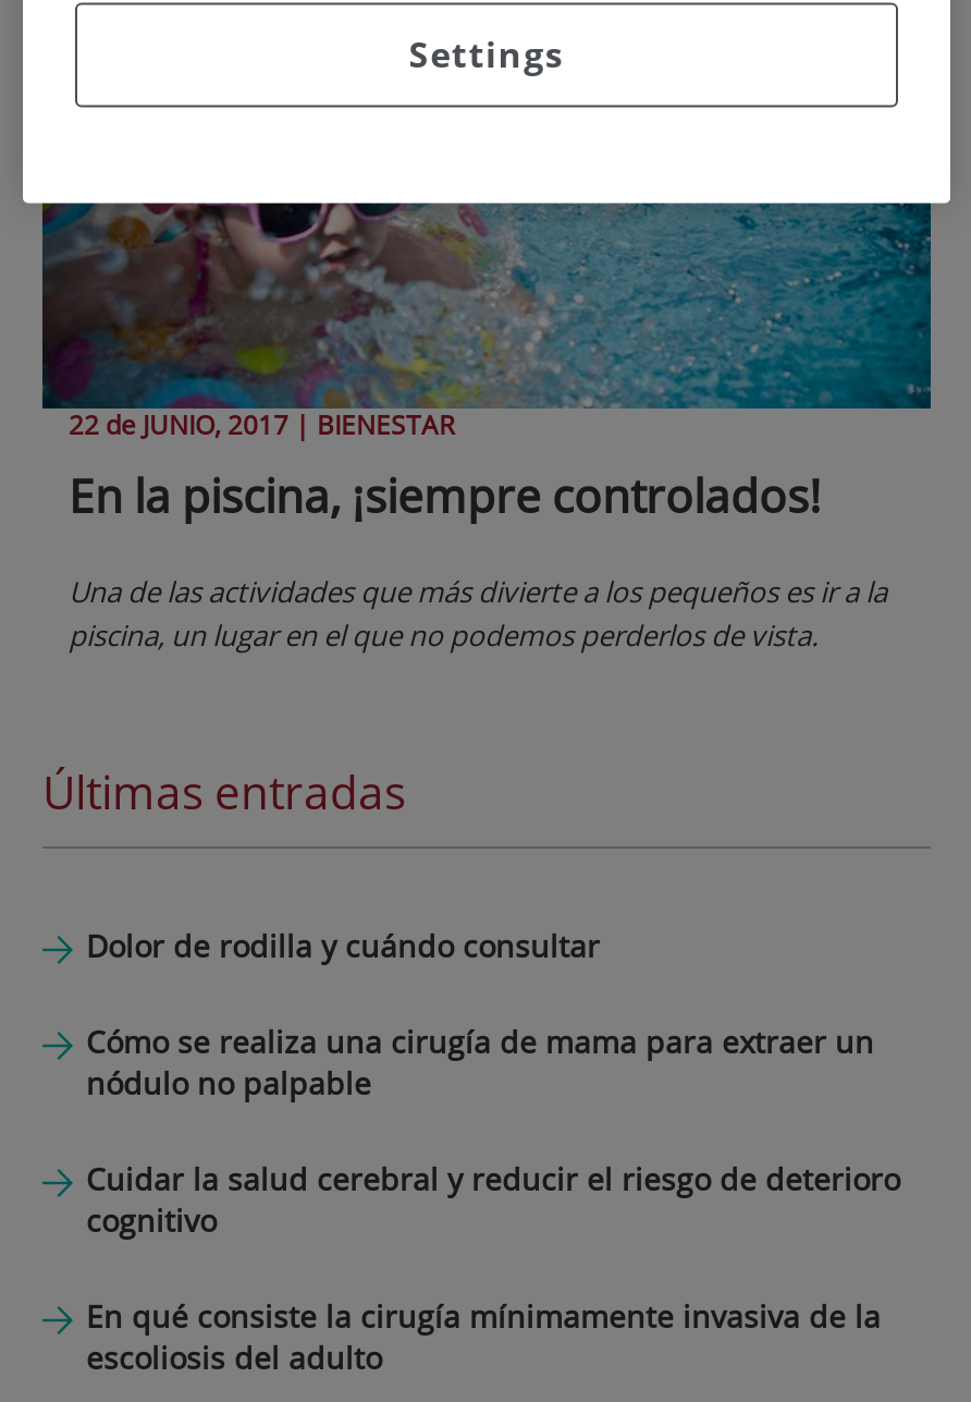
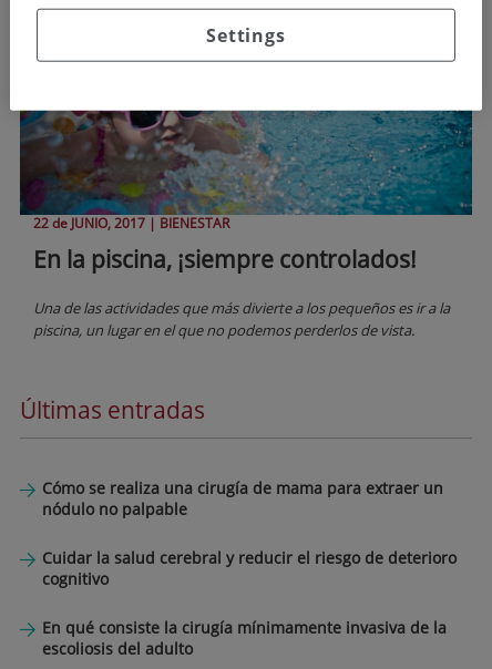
[86,925,600,966] Dolor de rodilla y cuándo consultar -> none

